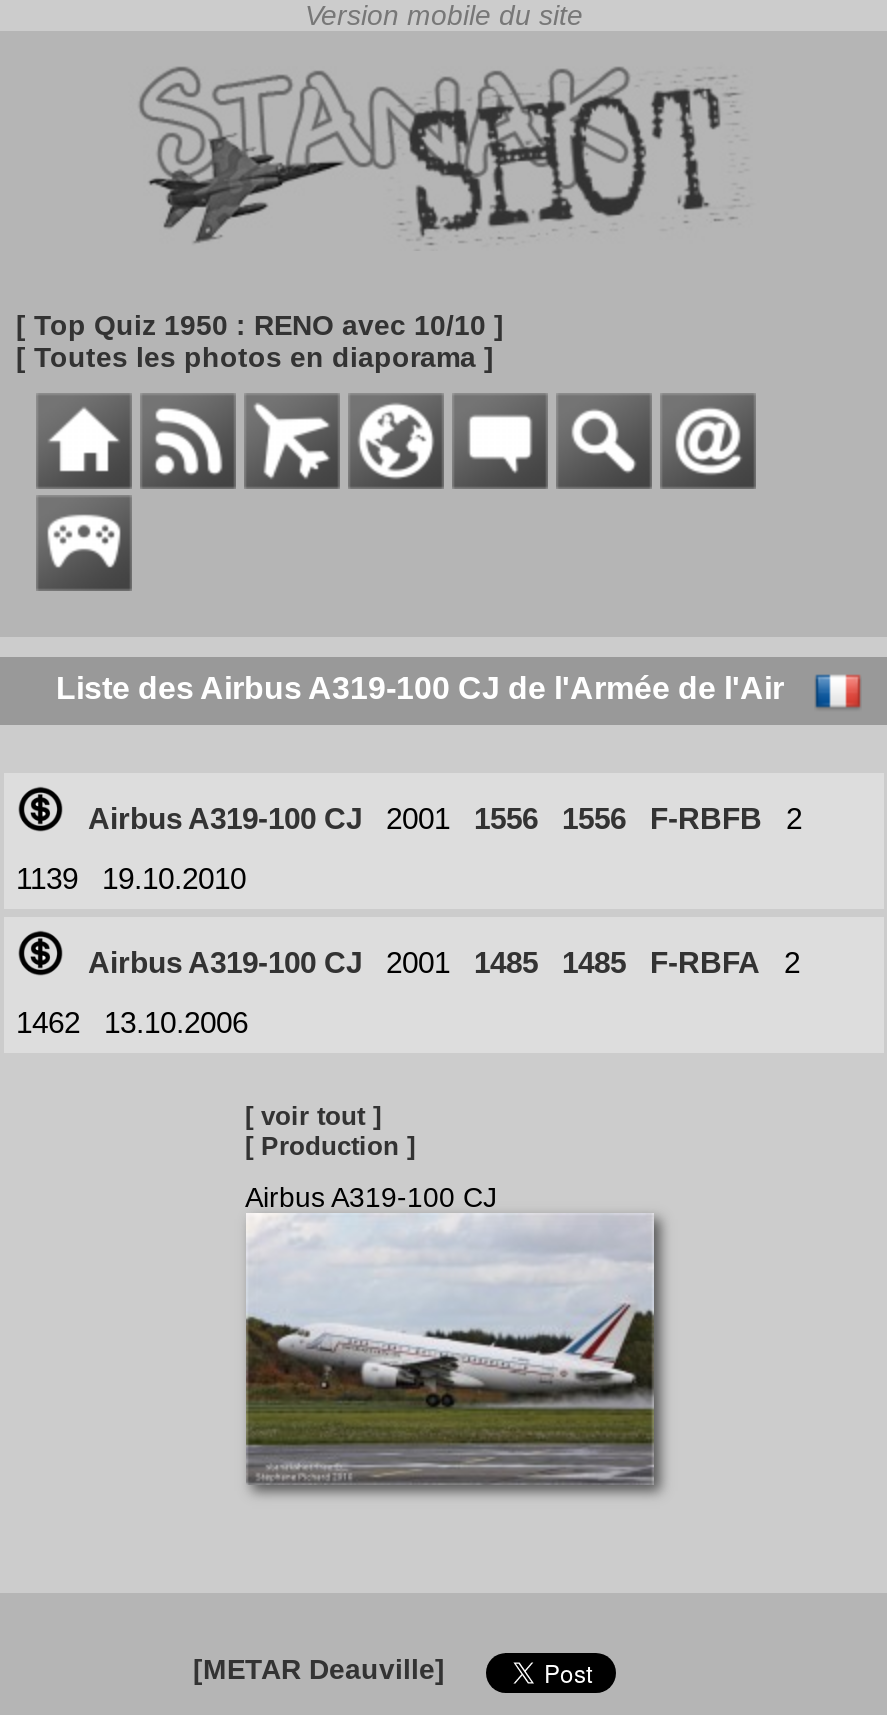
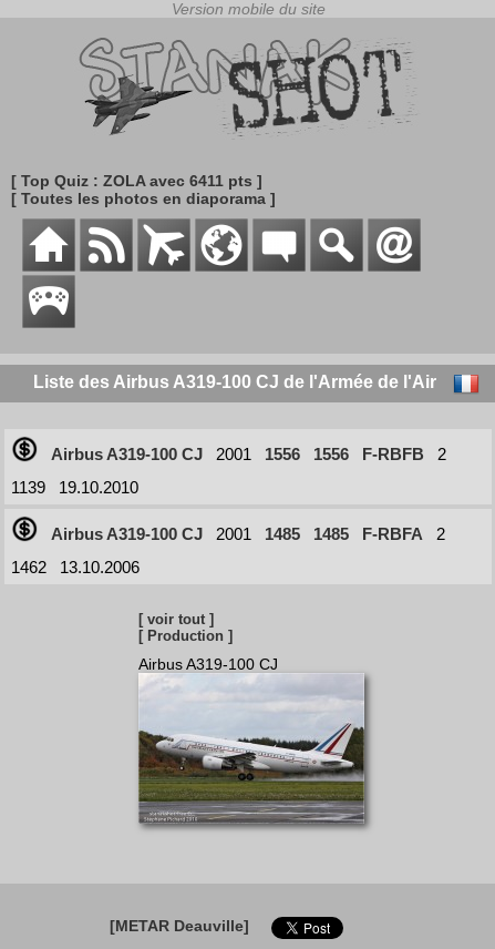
[16,309,504,341] [ Top Quiz 1950 : RENO avec 10/10 ] -> [11,172,262,190] [ Top Quiz : ZOLA avec 6411 pts ]

